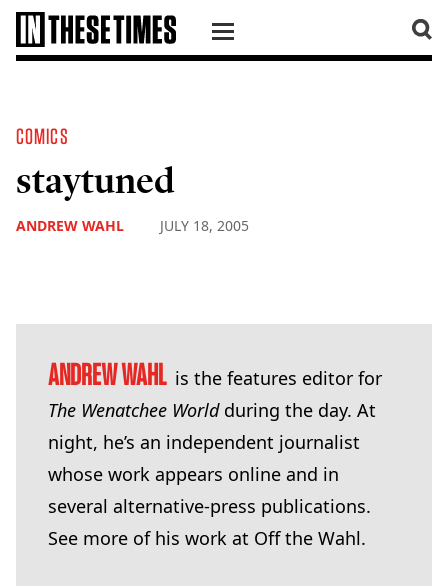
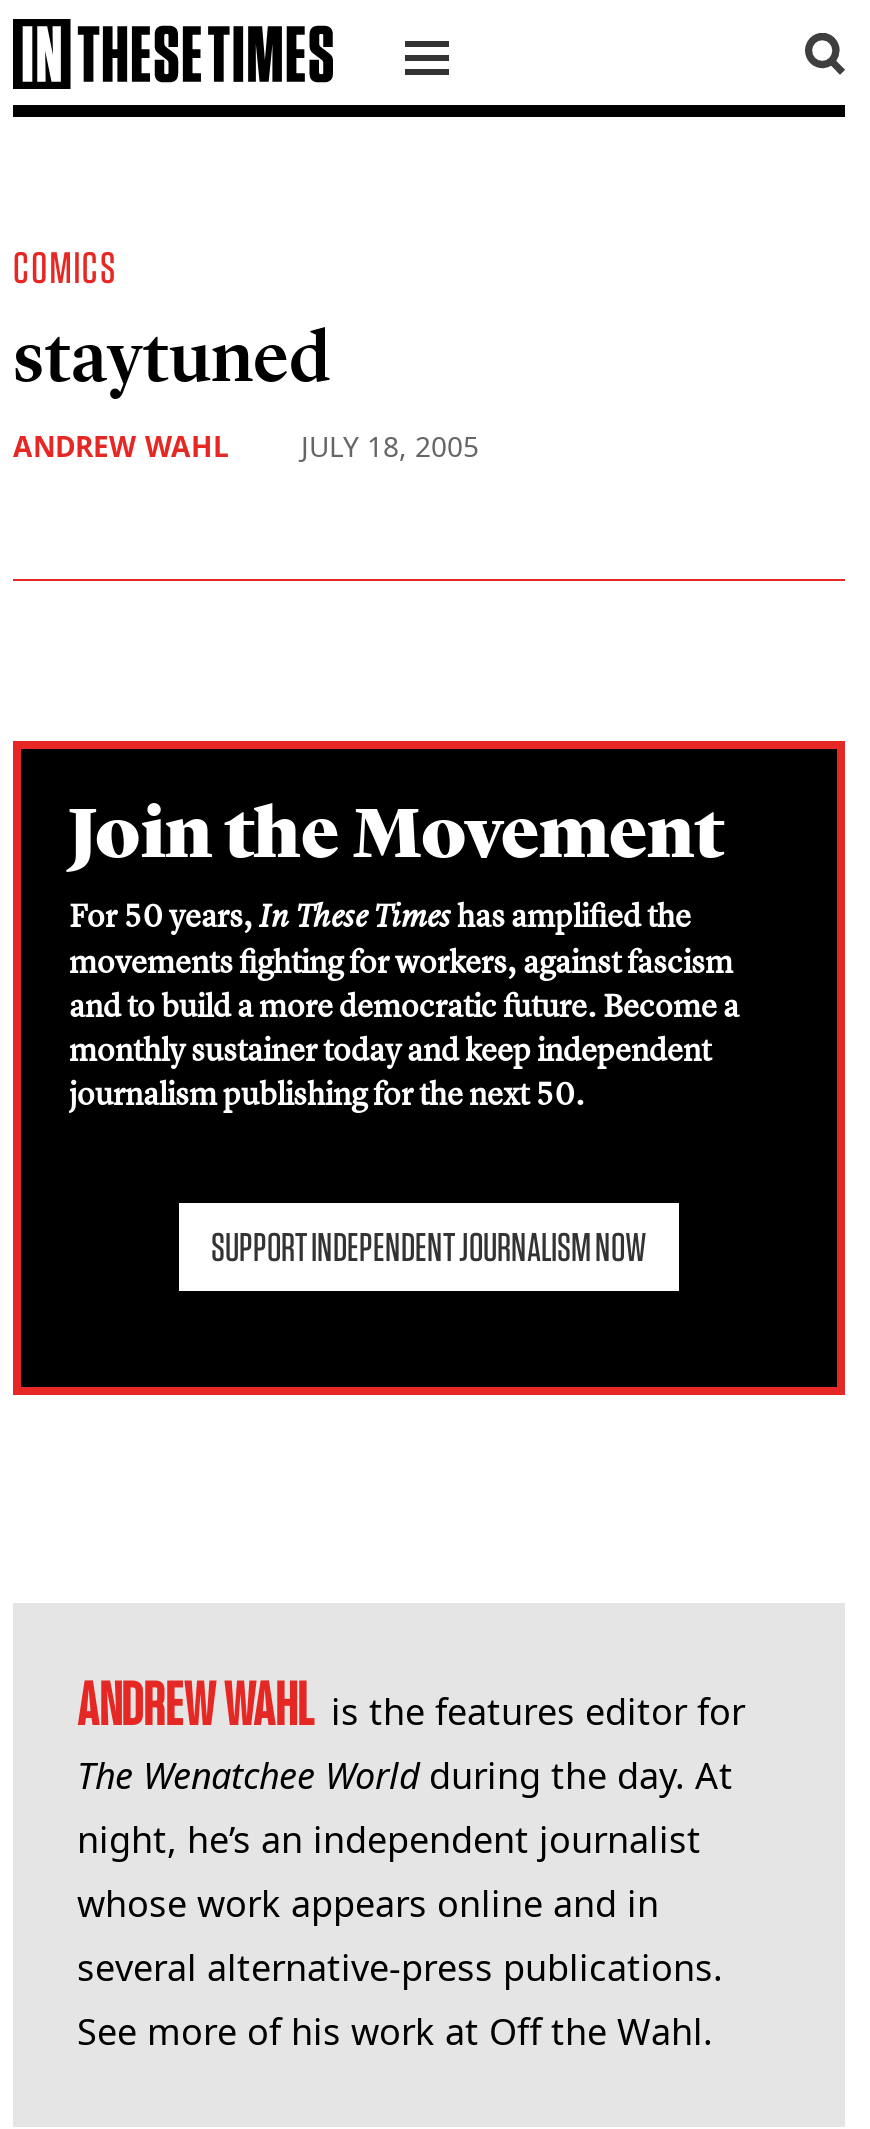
none -> [11,739,847,1397] [image] | Join the Movement | For 50 years,In These Timeshas amplified the | movements fighting for workers, against fascism | and to build a more democratic future. Become a | monthly sustainer today and keep independent | journalism publishing for the next 50. | SUPPORT INDEPENDENT JOURNALISM NOW

